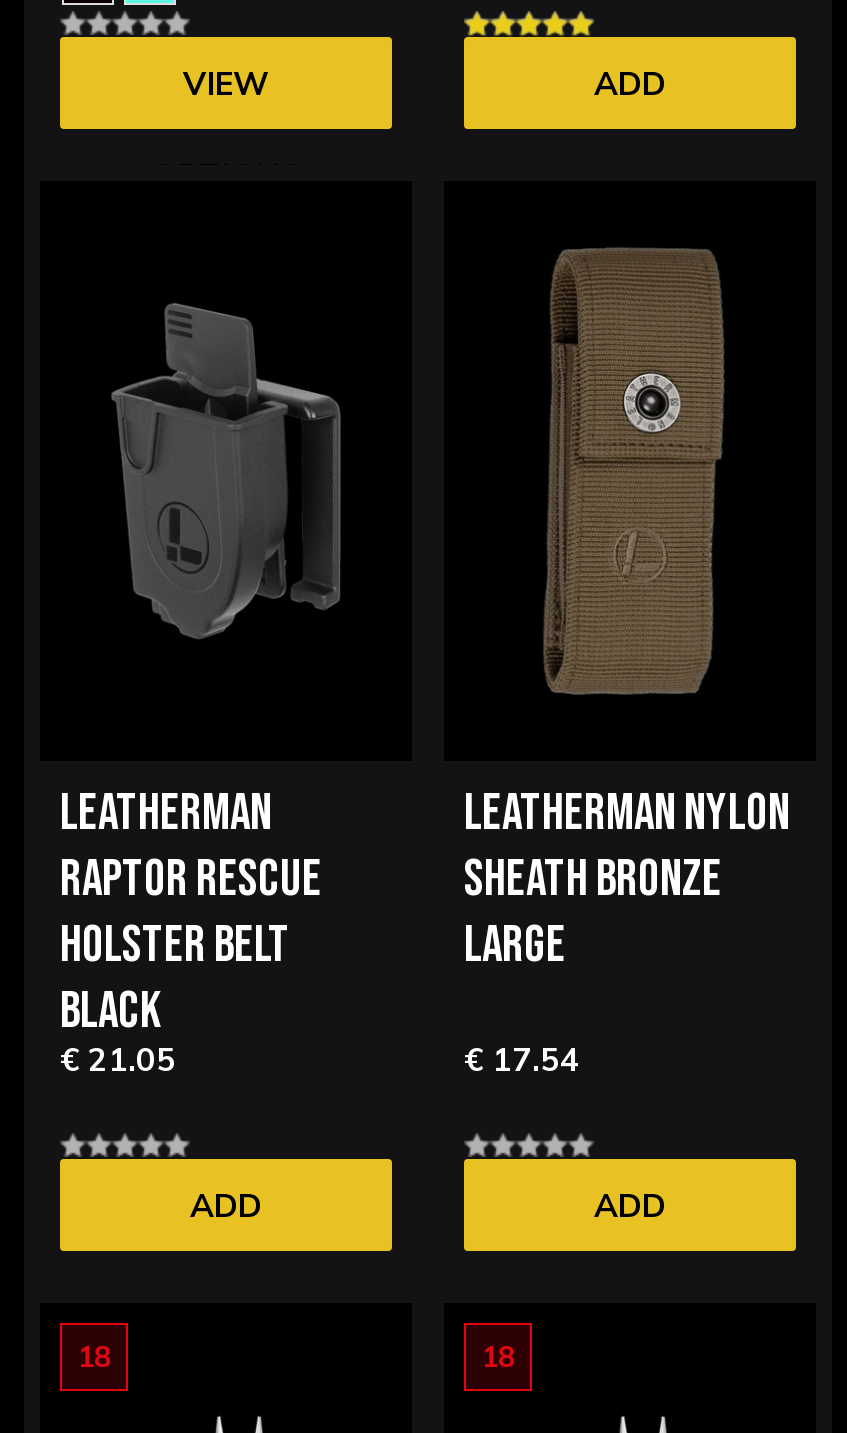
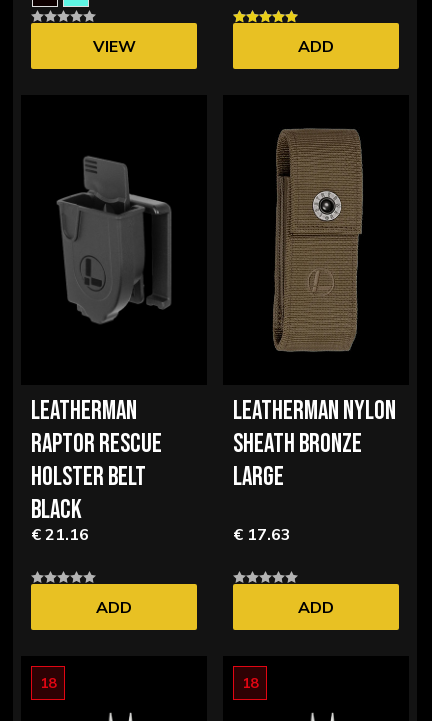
[60,1039,176,1079] € 21.05 -> [31,524,89,544] € 21.16
[464,1039,580,1079] € 17.54 -> [233,524,291,544] € 17.63

